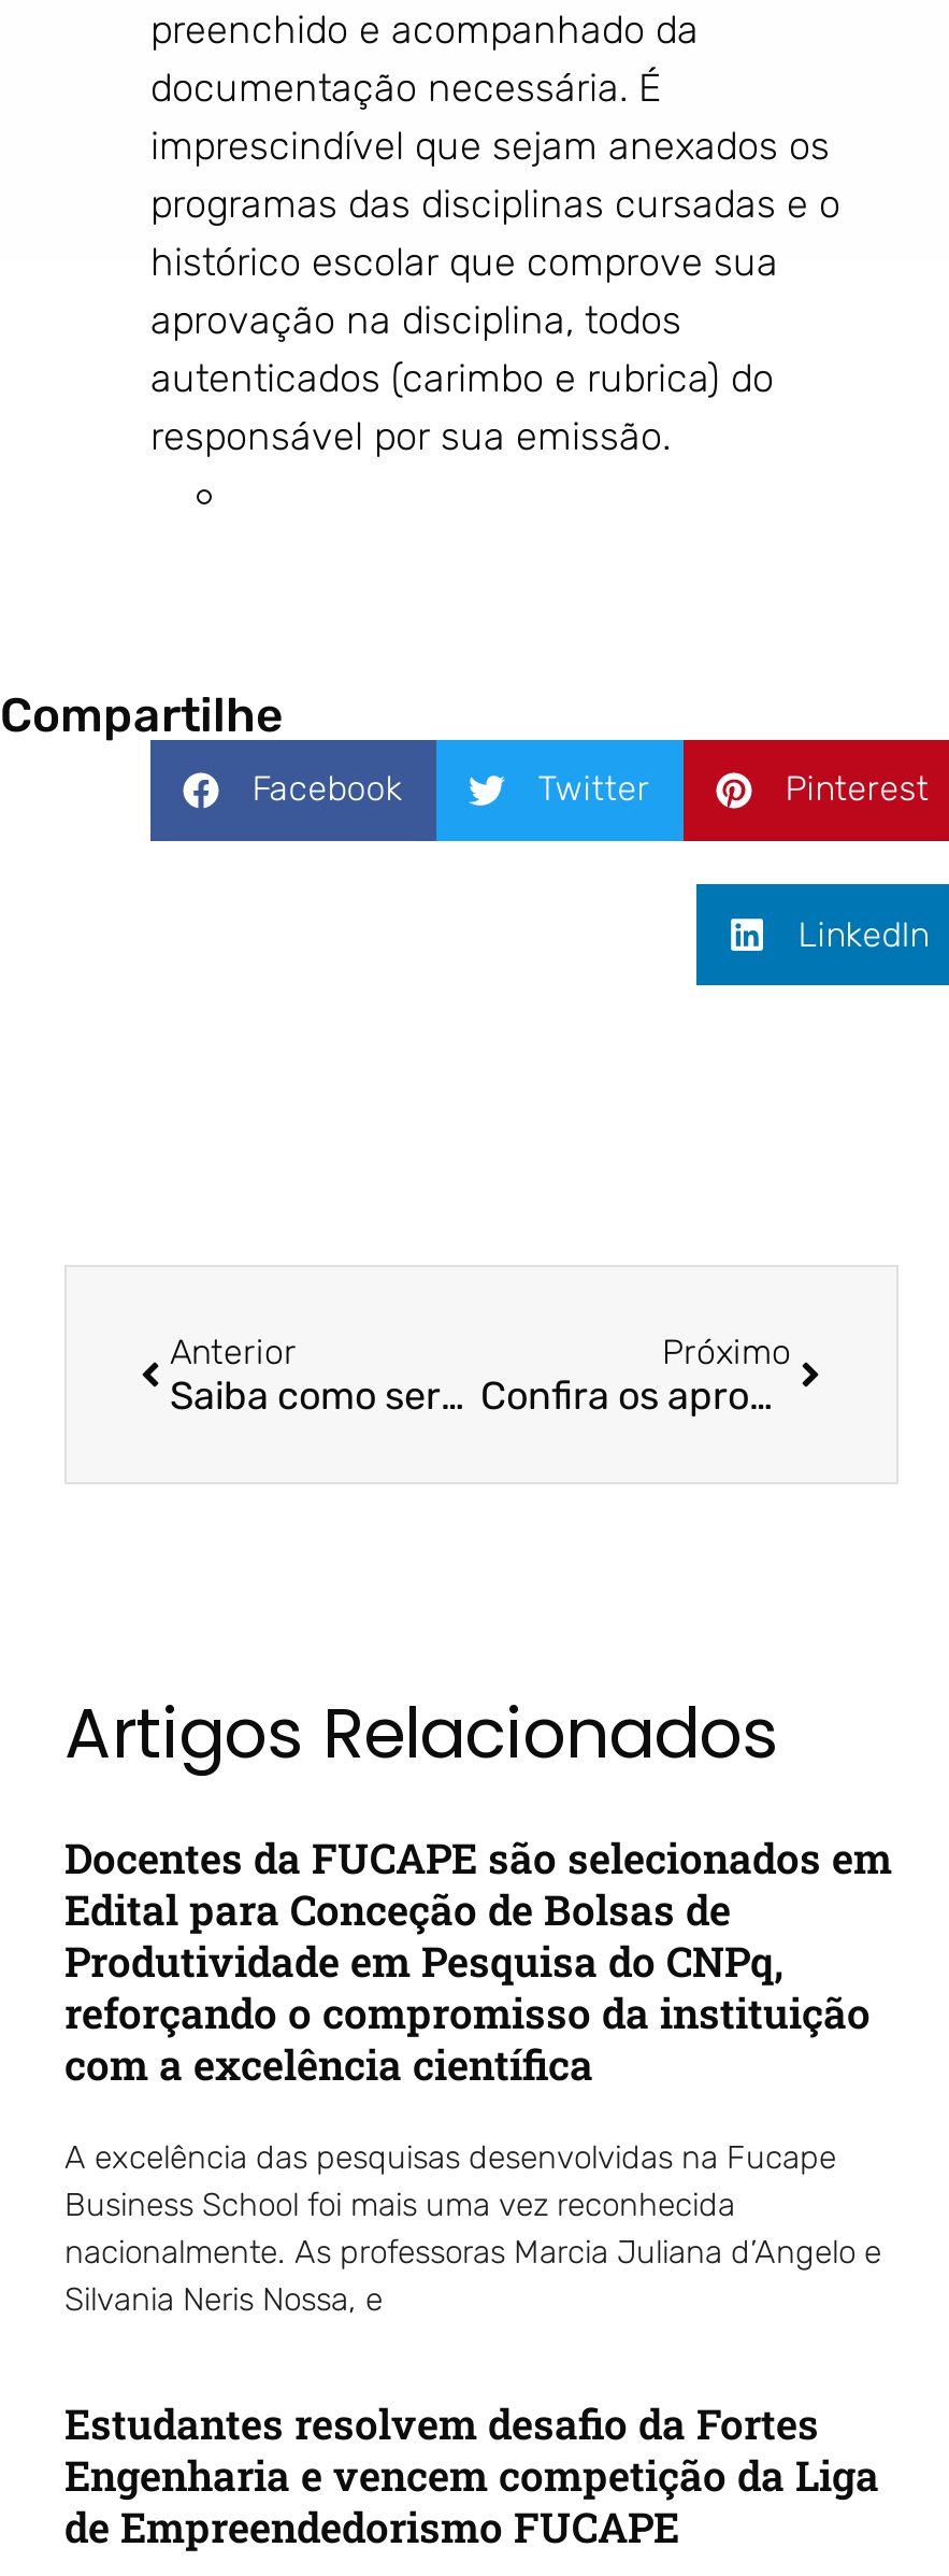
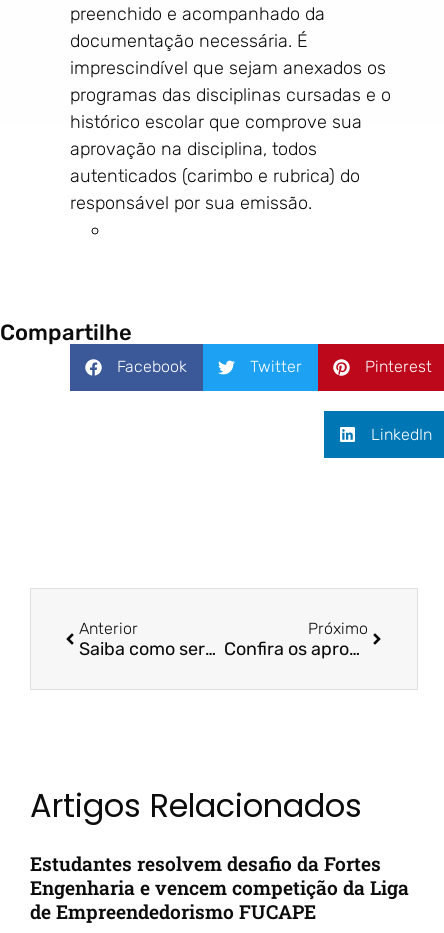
[64,1831,892,2320] Docentes da FUCAPE são selecionados em | Edital para Conceção de Bolsas de | Produtividade em Pesquisa do CNPq, | reforçando o compromisso da instituição | com a excelência científica | A excelência das pesquisas desenvolvidas na Fucape | Business School foi mais uma vez reconhecida | nacionalmente. As professoras Marcia Juliana d’Angelo e | Silvania Neris Nossa, e -> none

